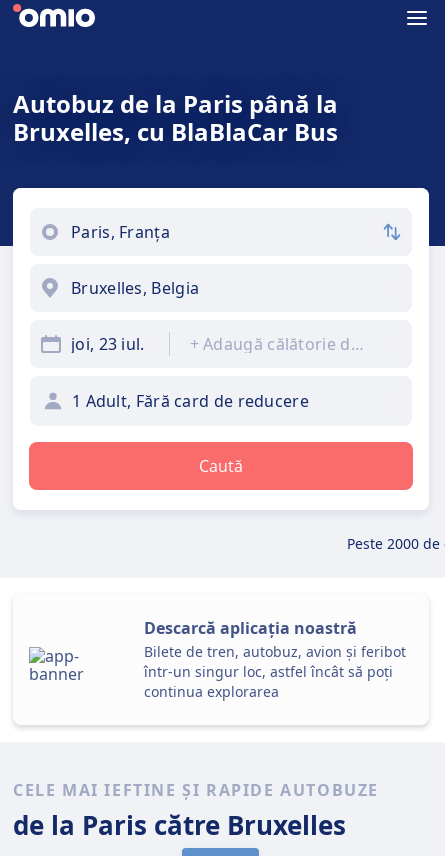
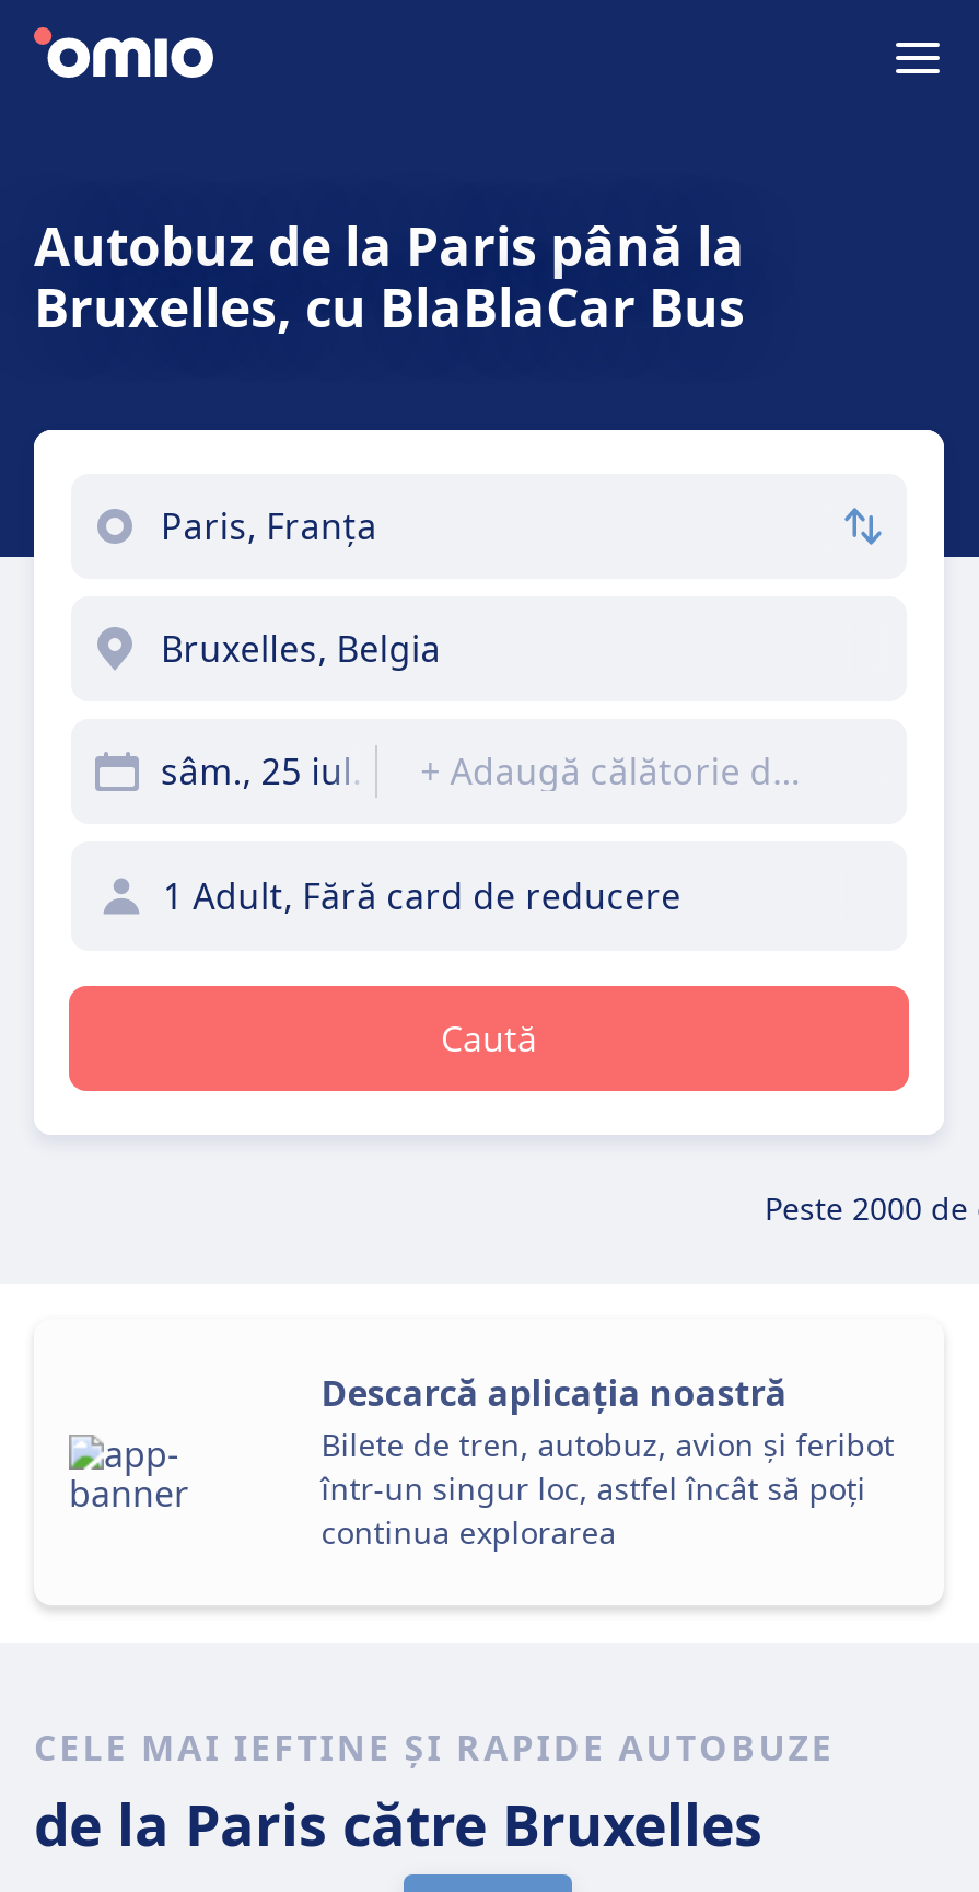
[71,333,145,355] joi, 23 iul. -> [161,747,362,796] sâm., 25 iul.

